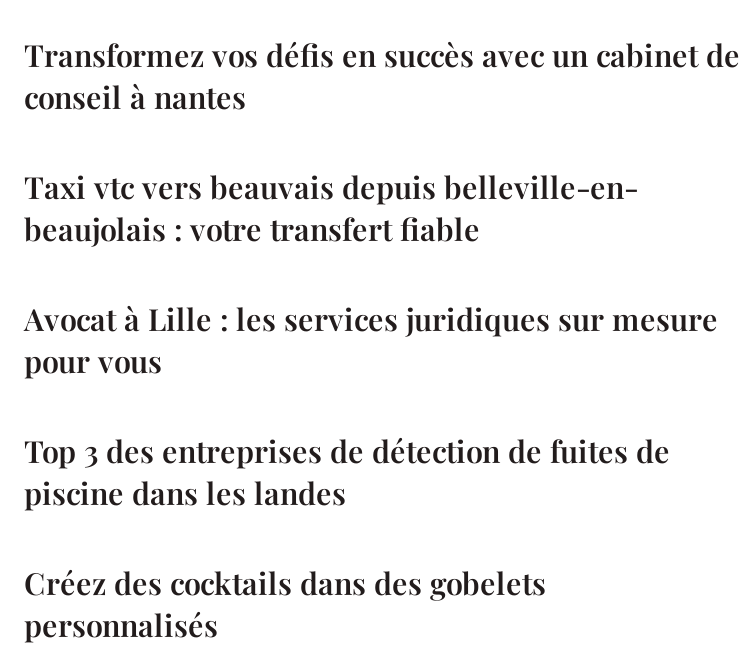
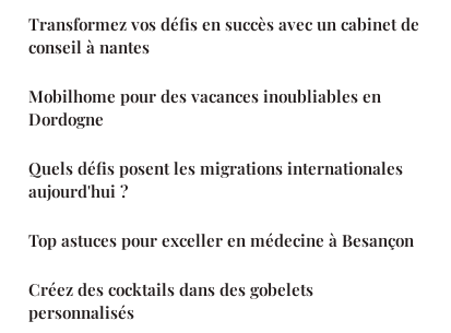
[24,167,638,249] Taxi vtc vers beauvais depuis belleville-en- | beaujolais : votre transfert fiable -> [28,85,381,130] Mobilhome pour des vacances inoubliables en | Dordogne
[24,299,718,381] Avocat à Lille : les services juridiques sur mesure | pour vous -> [28,157,403,202] Quels défis posent les migrations internationales | aujourd'hui ?
[24,431,670,513] Top 3 des entreprises de détection de fuites de | piscine dans les landes -> [28,229,414,251] Top astuces pour exceller en médecine à Besançon

